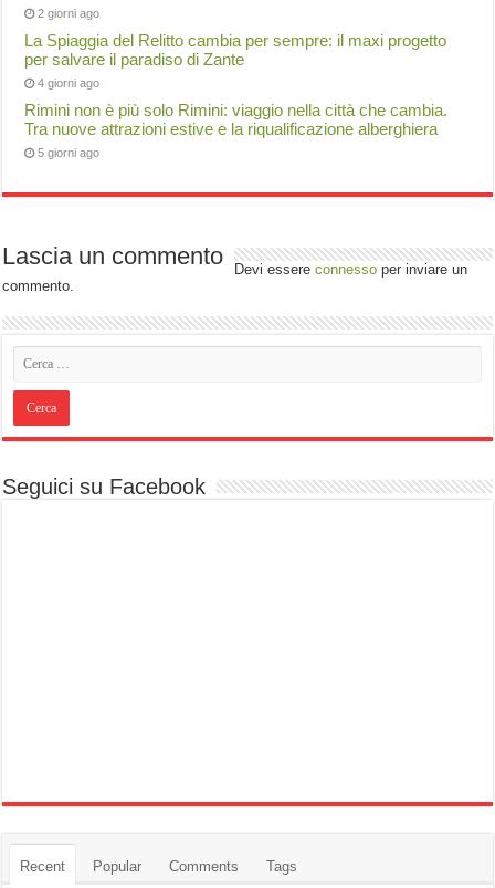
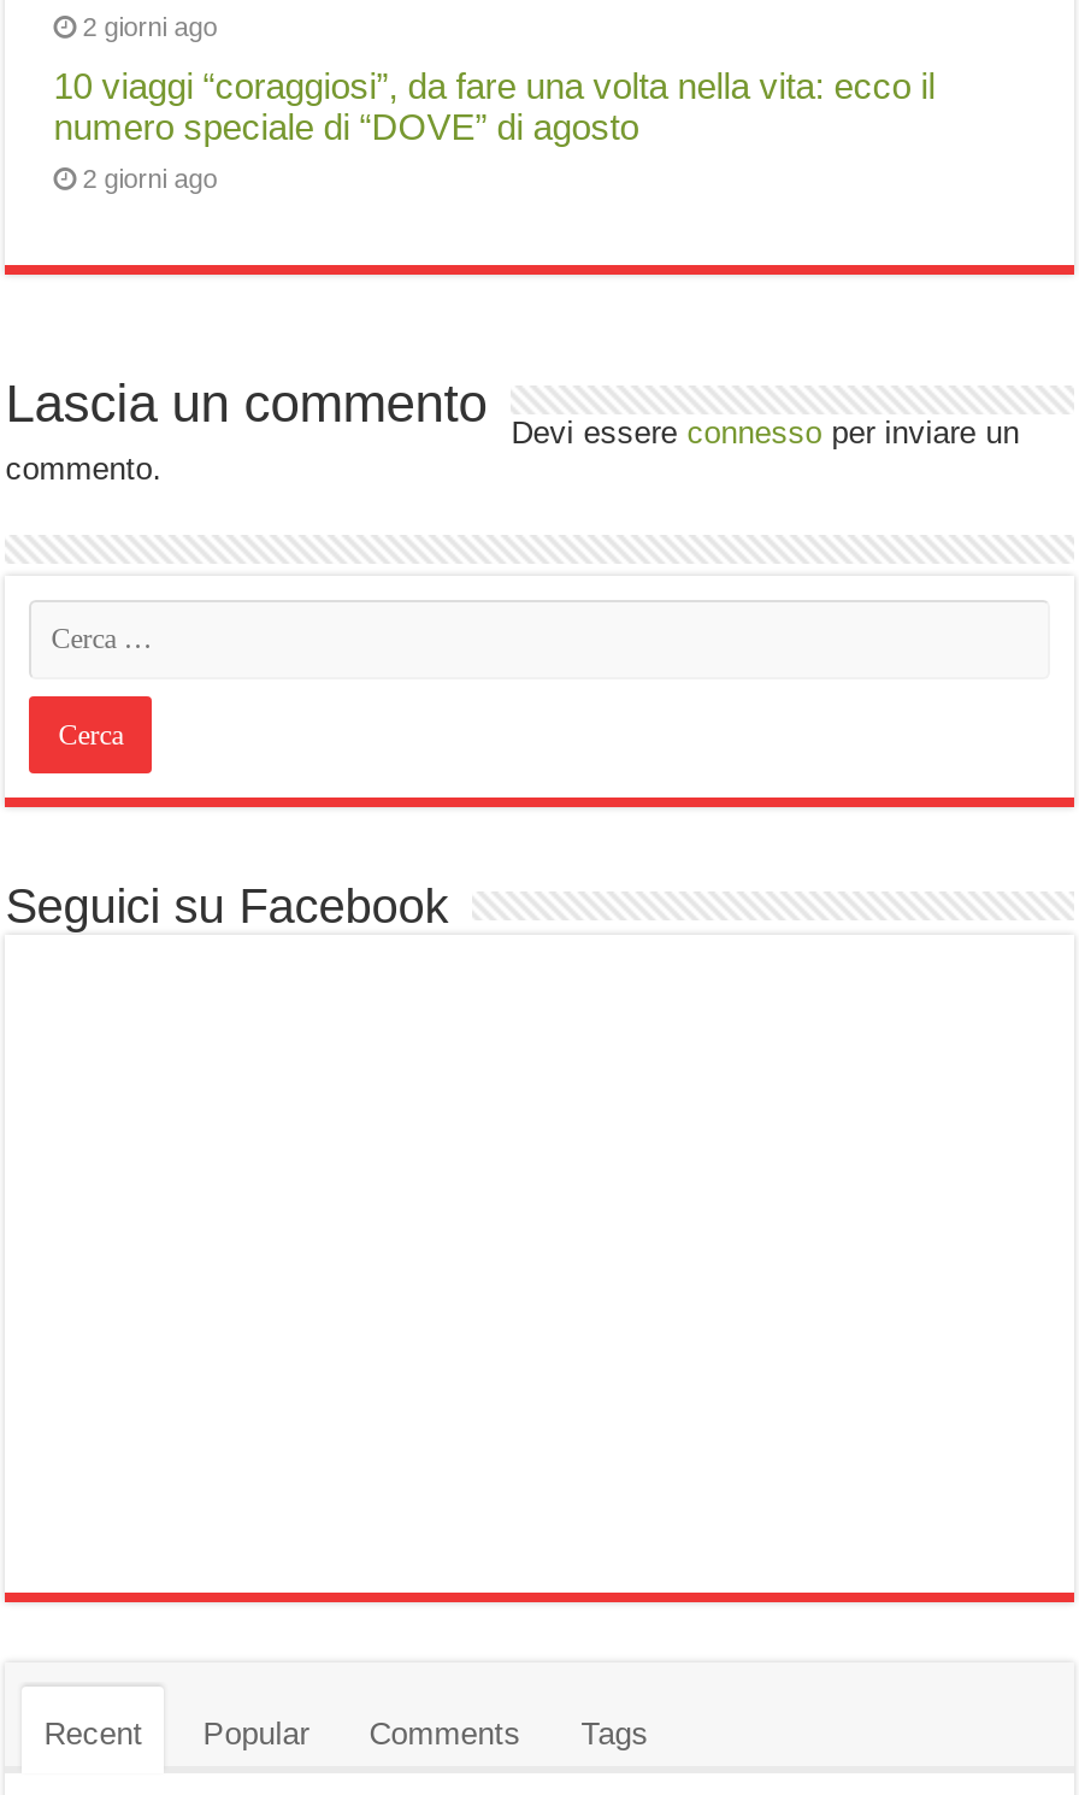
[25,31,448,159] La Spiaggia del Relitto cambia per sempre: il maxi progetto | per salvare il paradiso di Zante | 4 giorni ago | Rimini non è più solo Rimini: viaggio nella città che cambia. | Tra nuove attrazioni estive e la riqualificazione alberghiera | 5 giorni ago -> [53,64,935,192] 10 viaggi “coraggiosi”, da fare una volta nella vita: ecco il | numero speciale di “DOVE” di agosto | 2 giorni ago

